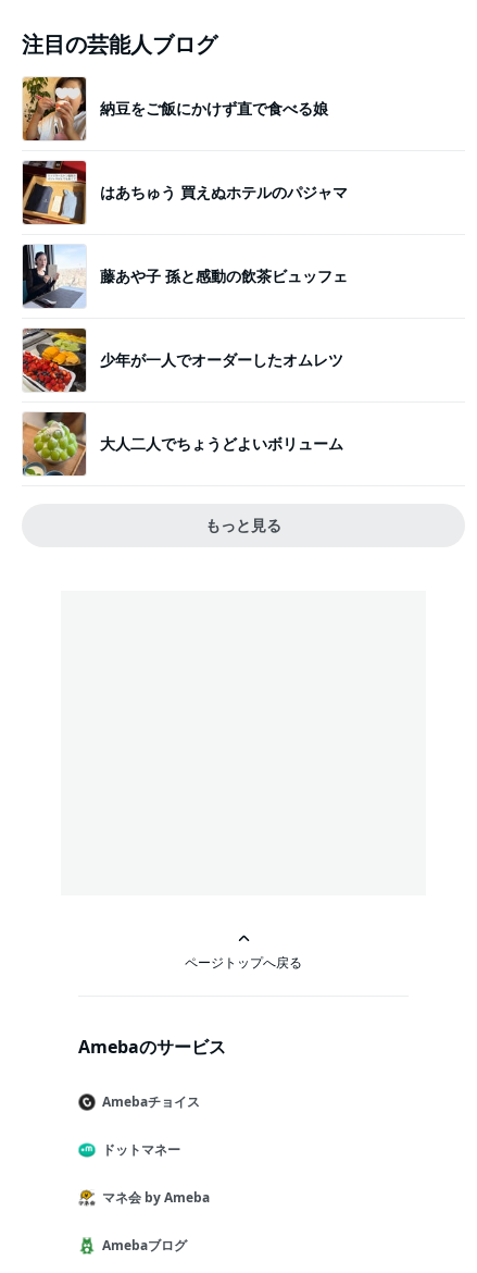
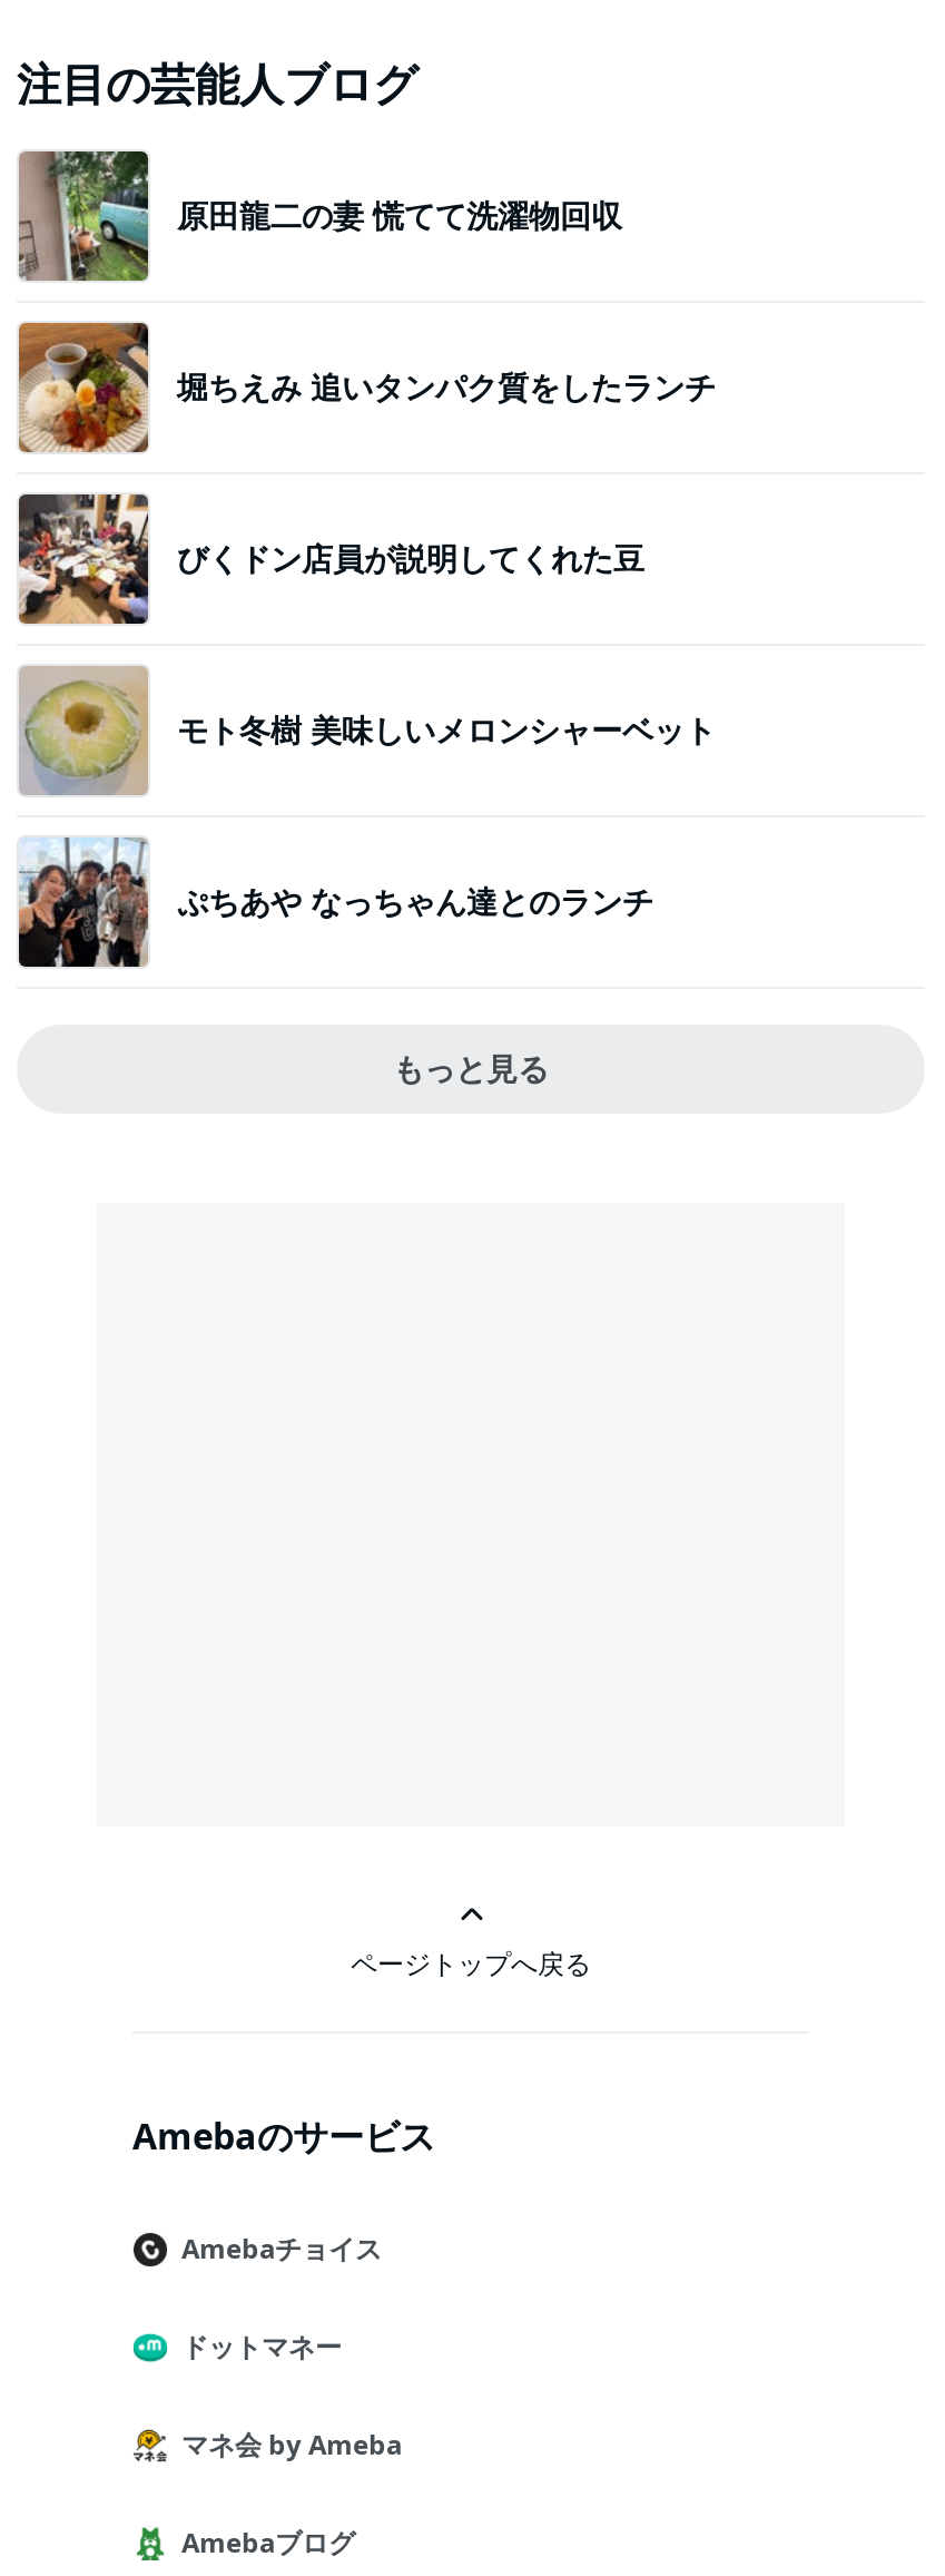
[22,76,328,140] [image] | 納豆をご飯にかけず直で食べる娘 -> [17,149,622,283] [image] | 原田龍二の妻 慌てて洗濯物回収
[22,160,348,224] [image] | はあちゅう 買えぬホテルのパジャマ -> [17,321,716,454] [image] | 堀ちえみ 追いタンパク質をしたランチ
[22,244,348,309] [image] | 藤あや子 孫と感動の飲茶ビュッフェ -> [17,492,644,626] [image] | びくドン店員が説明してくれた豆
[23,327,343,393] [image] | 少年が一人でオーダーしたオムレツ -> [21,668,716,797] [image] | モト冬樹 美味しいメロンシャーベット
[22,411,343,477] [image] | 大人二人でちょうどよいボリューム -> [17,835,653,969] [image] | ぷちあや なっちゃん達とのランチ

